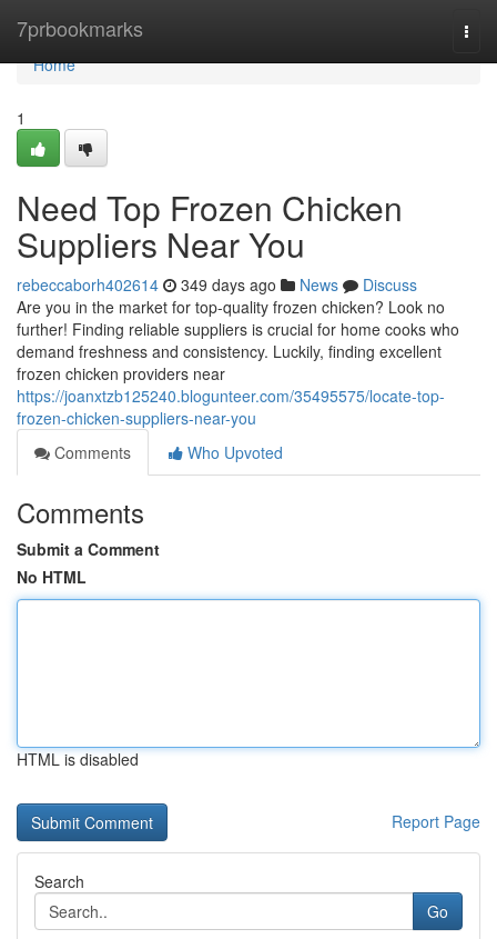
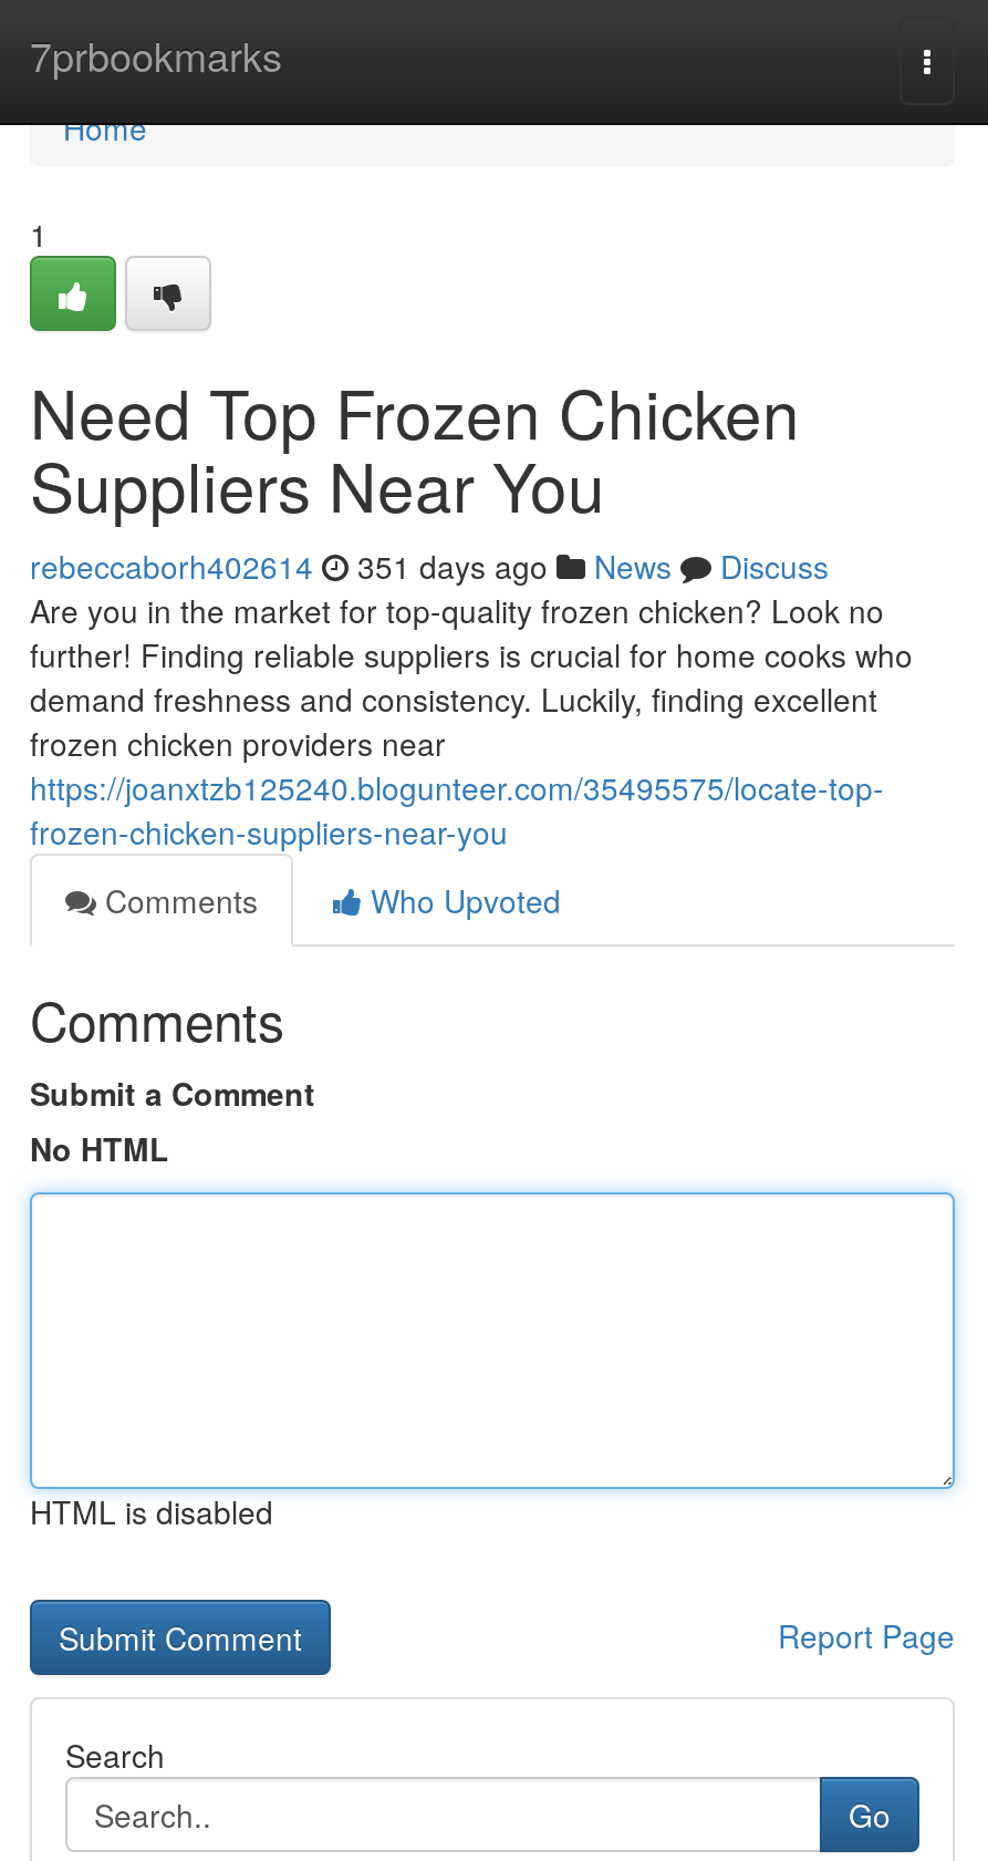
[17,273,417,296] rebeccaborh402614 349 days ago News Discuss -> [30,544,829,588] rebeccaborh402614 351 days ago News Discuss

